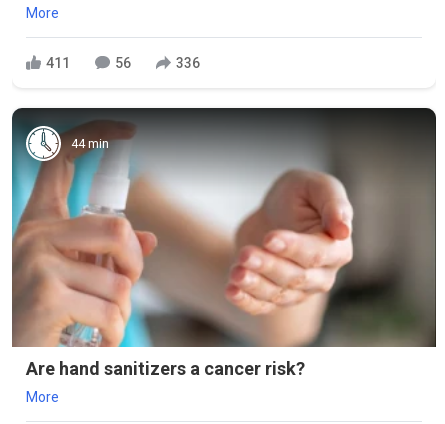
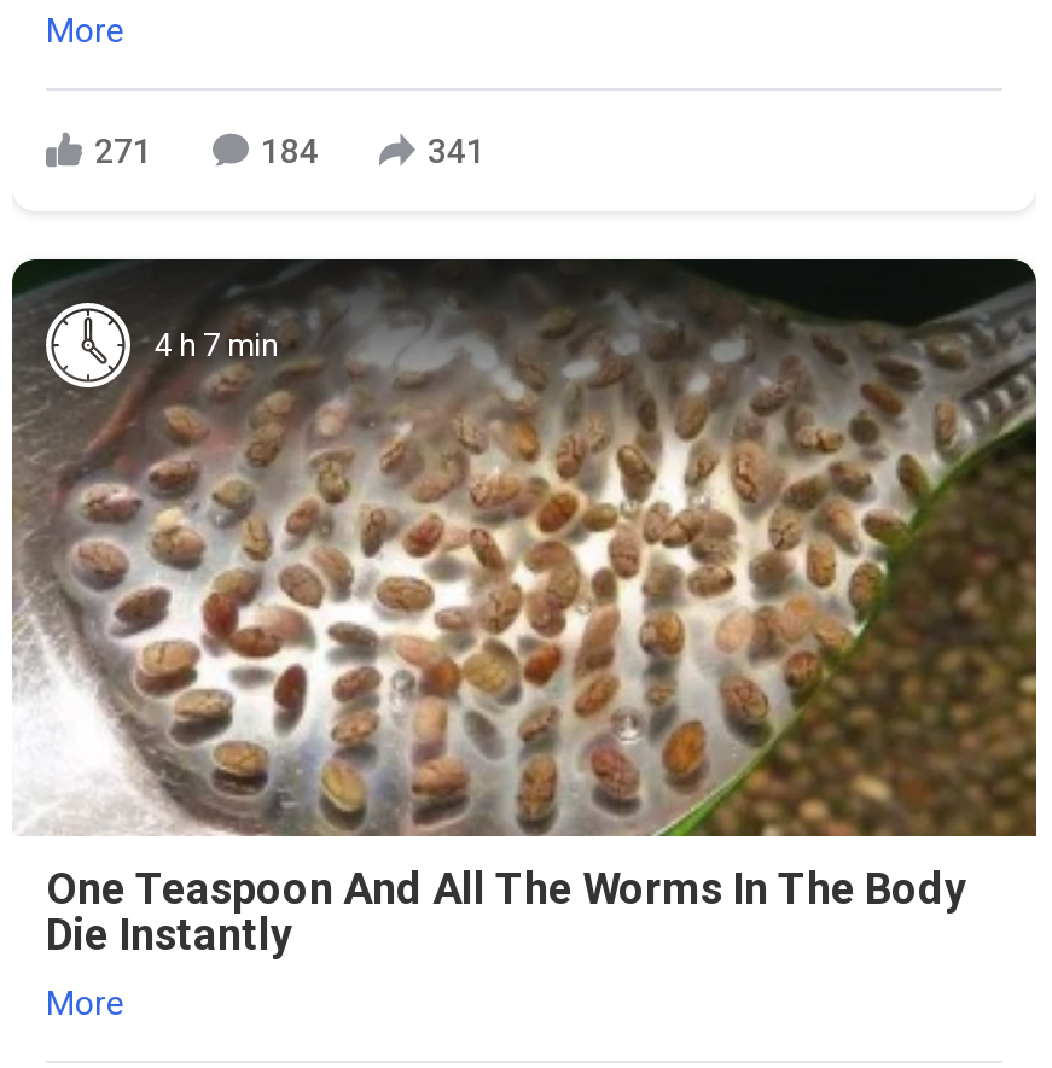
[46,54,200,70] 411 | 56 | 336 -> [94,130,486,169] 271 | 184 | 341
[11,111,436,347] [image] | 44 min -> [12,267,1036,839] [image] | 4 h 7 min
[26,357,305,378] Are hand sanitizers a cancer risk? -> [46,862,966,958] One Teaspoon And All The Worms In The Body | Die Instantly

